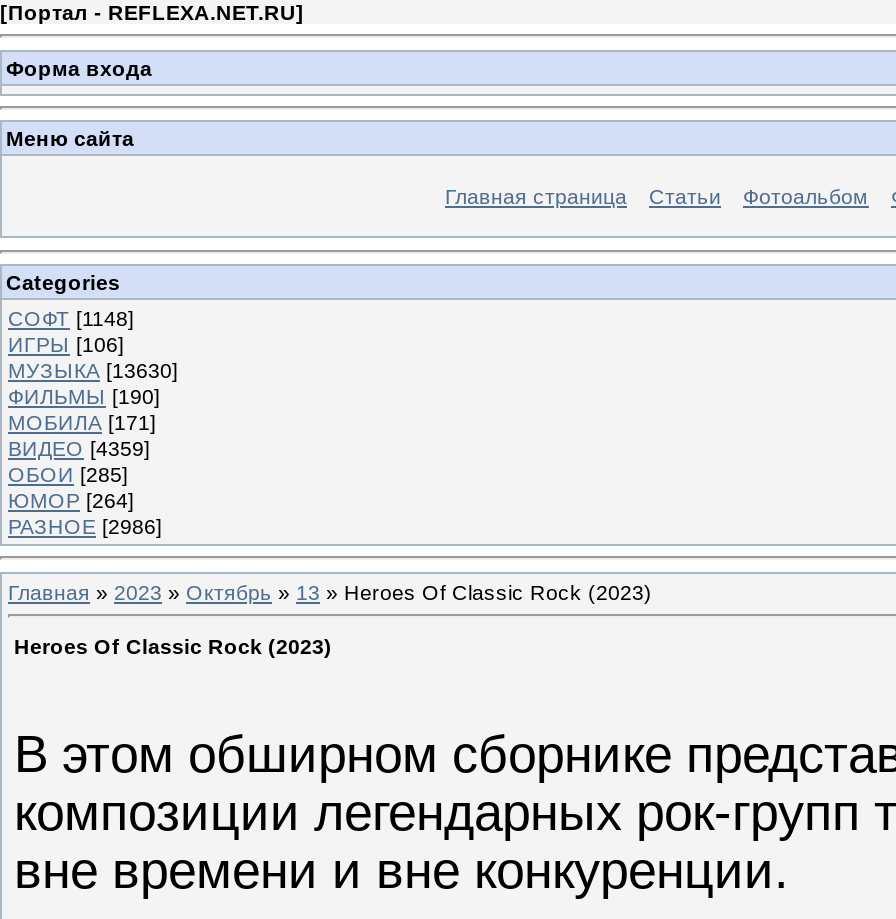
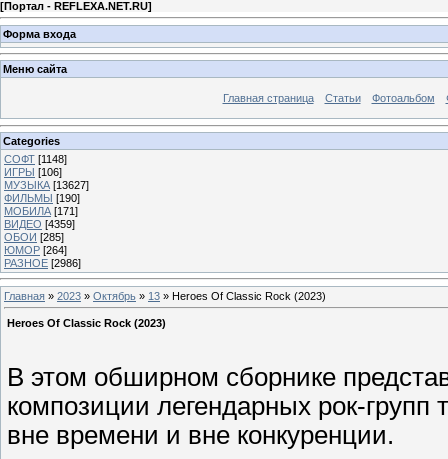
[8,358,178,382] МУЗЫКА [13630] -> [4,179,89,191] МУЗЫКА [13627]

